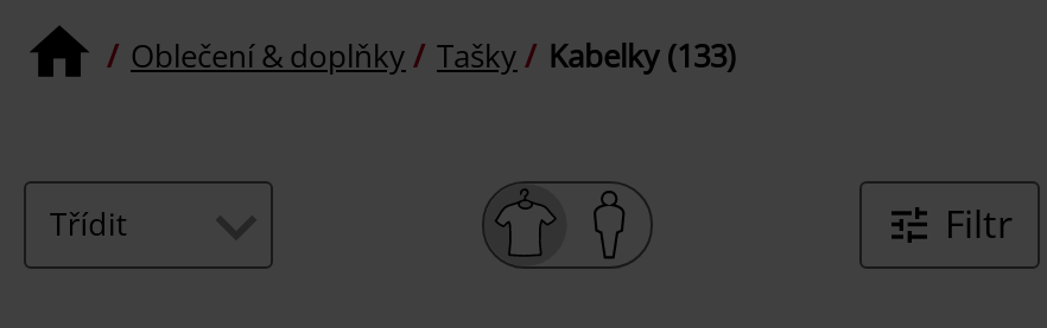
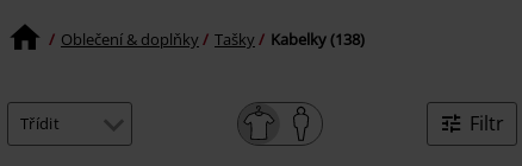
[131,35,736,77] Oblečení & doplňky Tašky Kabelky (133) -> [61,29,365,50] Oblečení & doplňky Tašky Kabelky (138)

